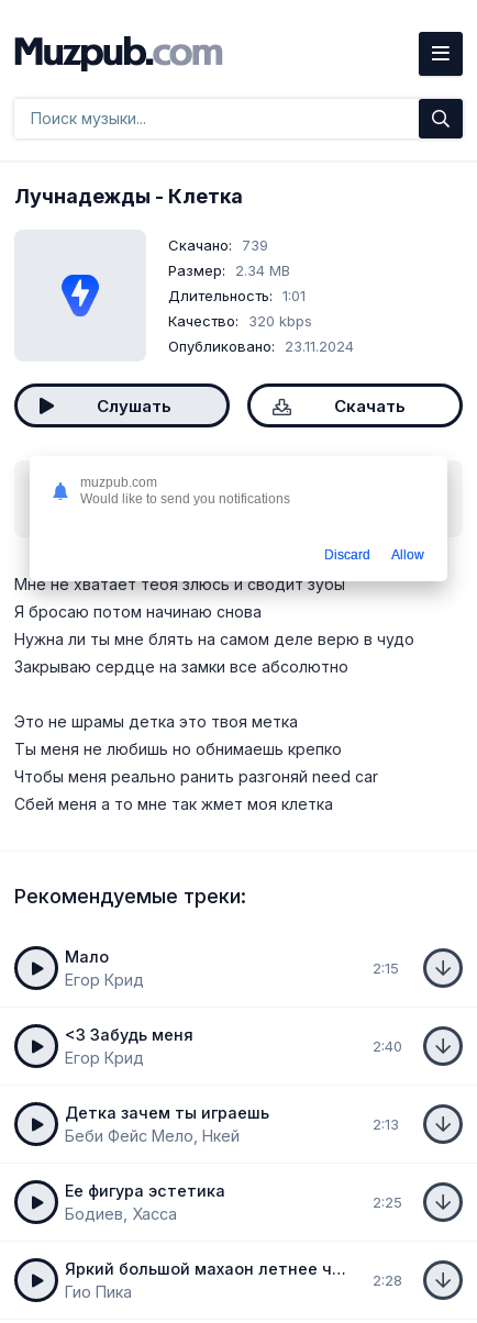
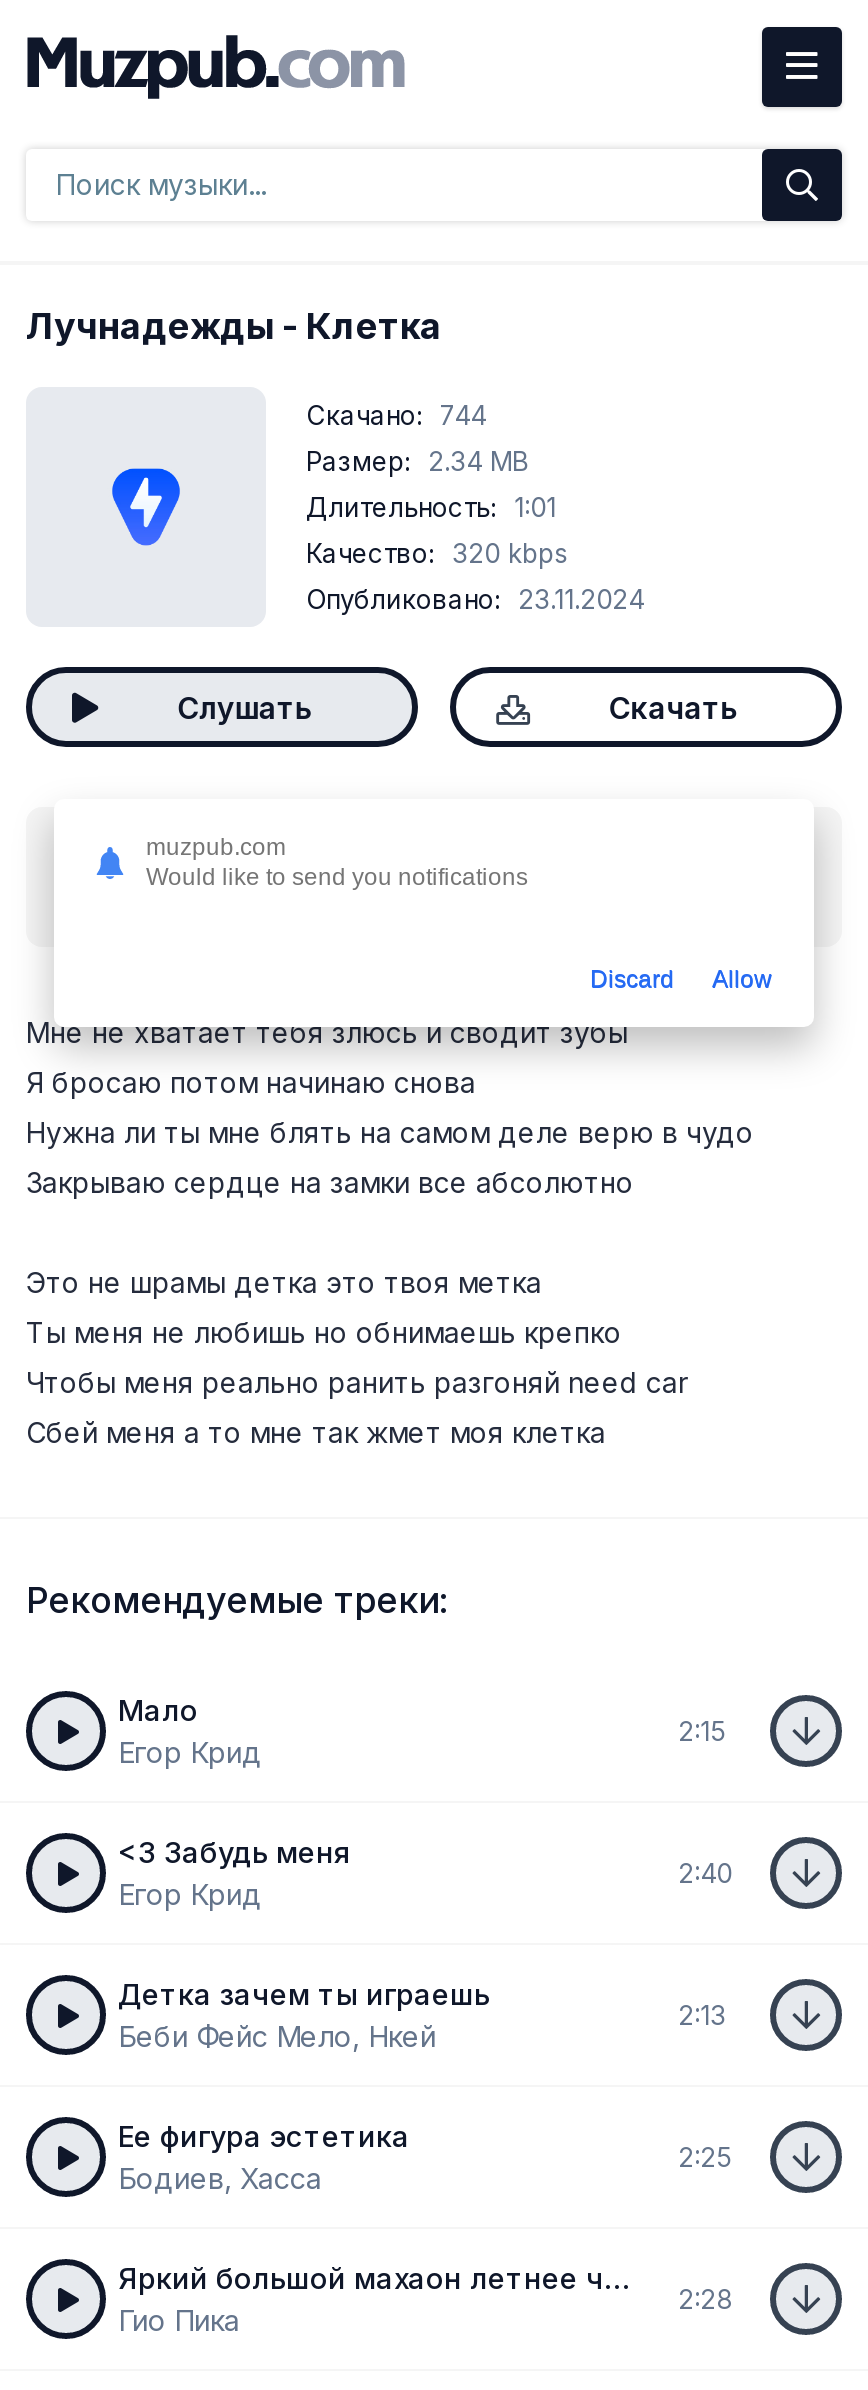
[168,236,268,253] Скачано: 739 -> [306,398,486,430] Скачано: 744

